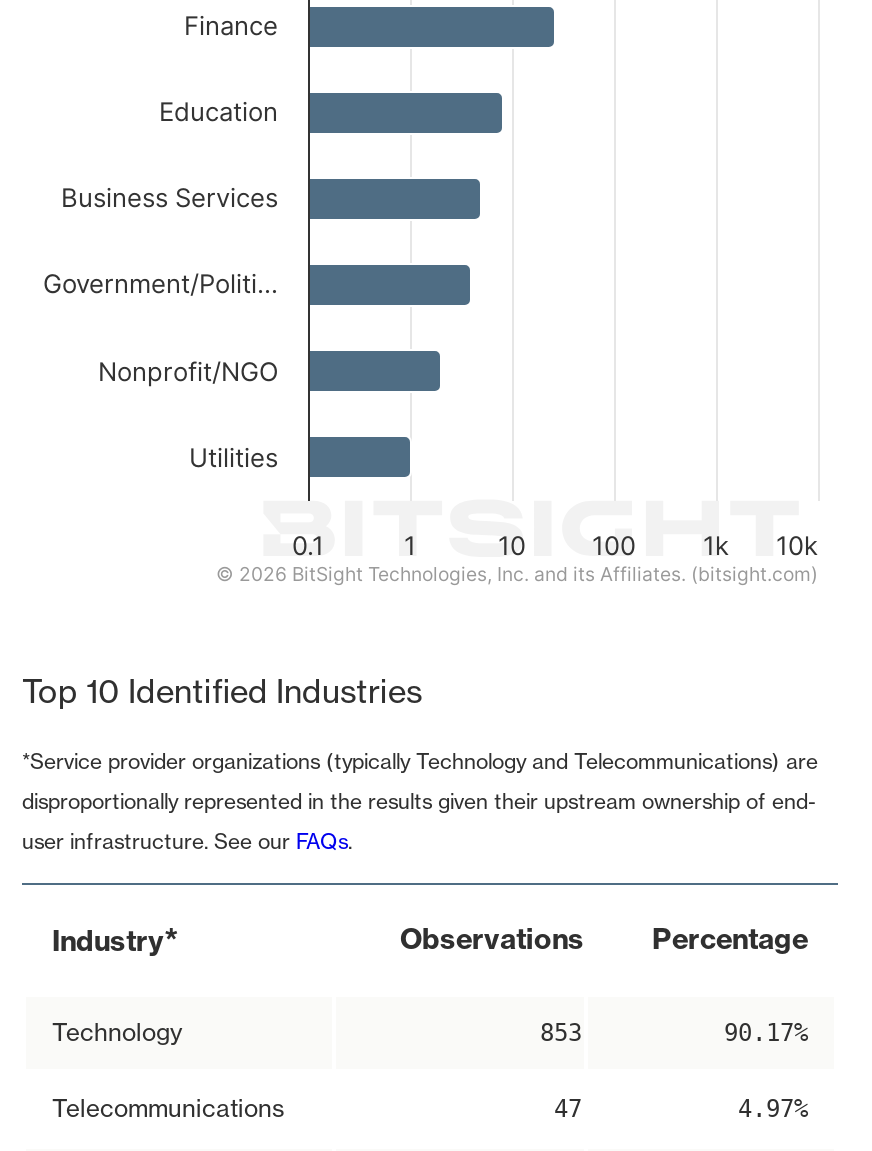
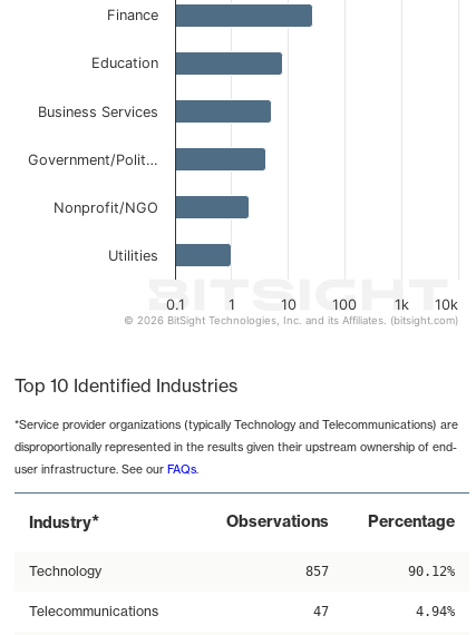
[43,269,278,299] Government/Politi… -> [28,151,158,168] Government/Polit…
[540,1020,582,1048] 853 -> [305,564,329,579] 857
[724,1020,808,1048] 90.17% -> [408,564,455,579] 90.12%
[738,1096,808,1124] 4.97% -> [416,604,455,620] 4.94%

